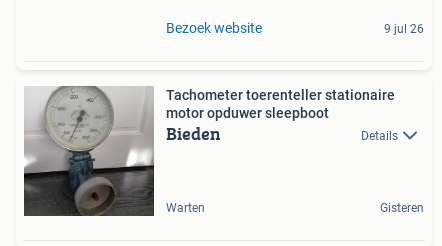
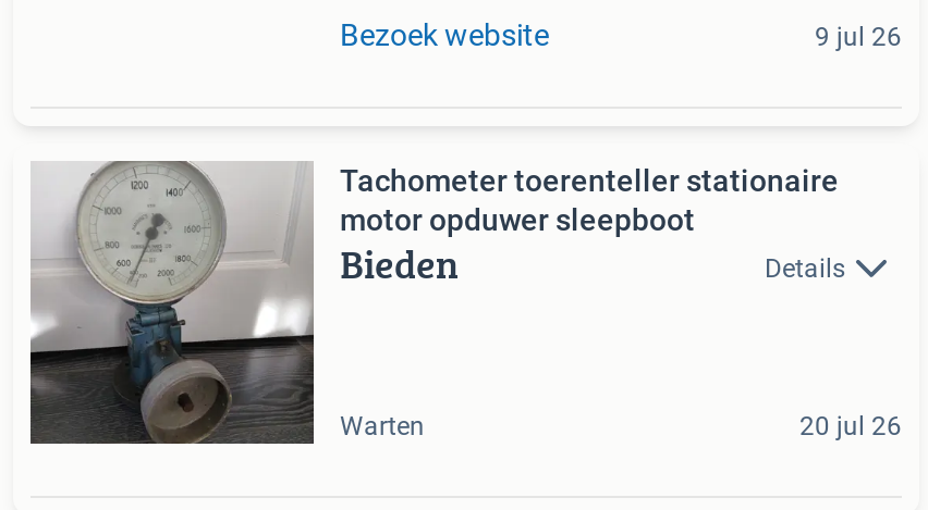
[380,201,424,215] Gisteren -> [799,411,902,442] 20 jul 26

